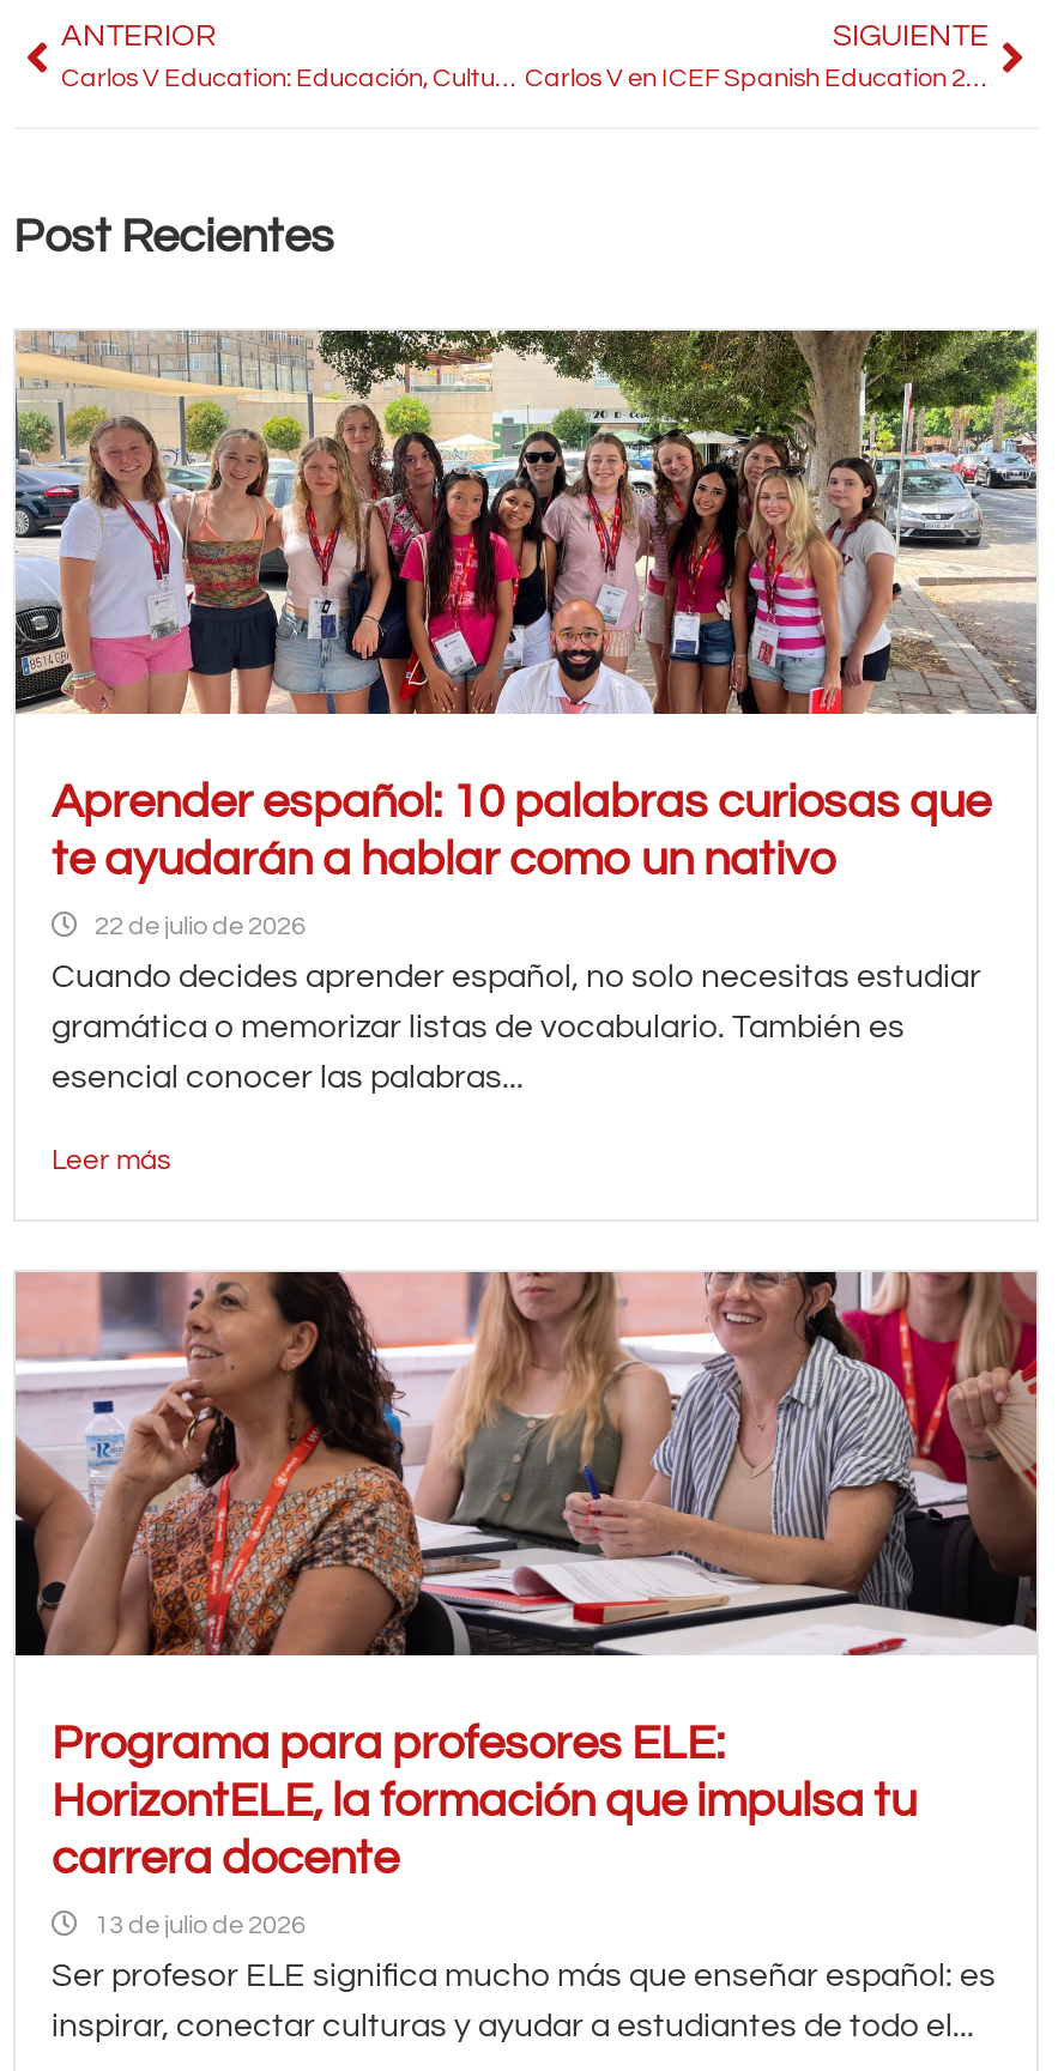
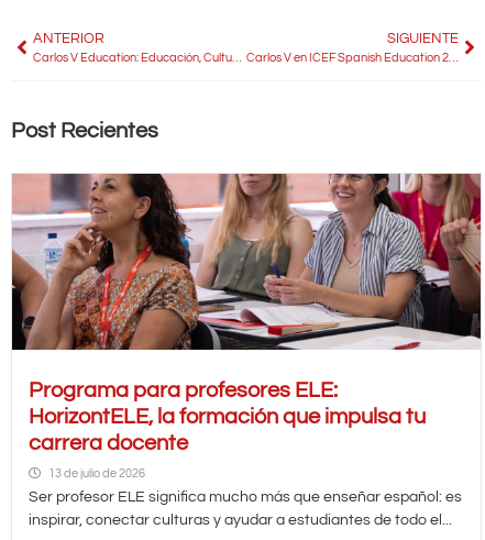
[13,329,1039,1177] [image] | Aprender español: 10 palabras curiosas que | te ayudarán a hablar como un nativo | 22 de julio de 2026 | Cuando decides aprender español, no solo necesitas estudiar | gramática o memorizar listas de vocabulario. También es | esencial conocer las palabras... | Leer más -> none

